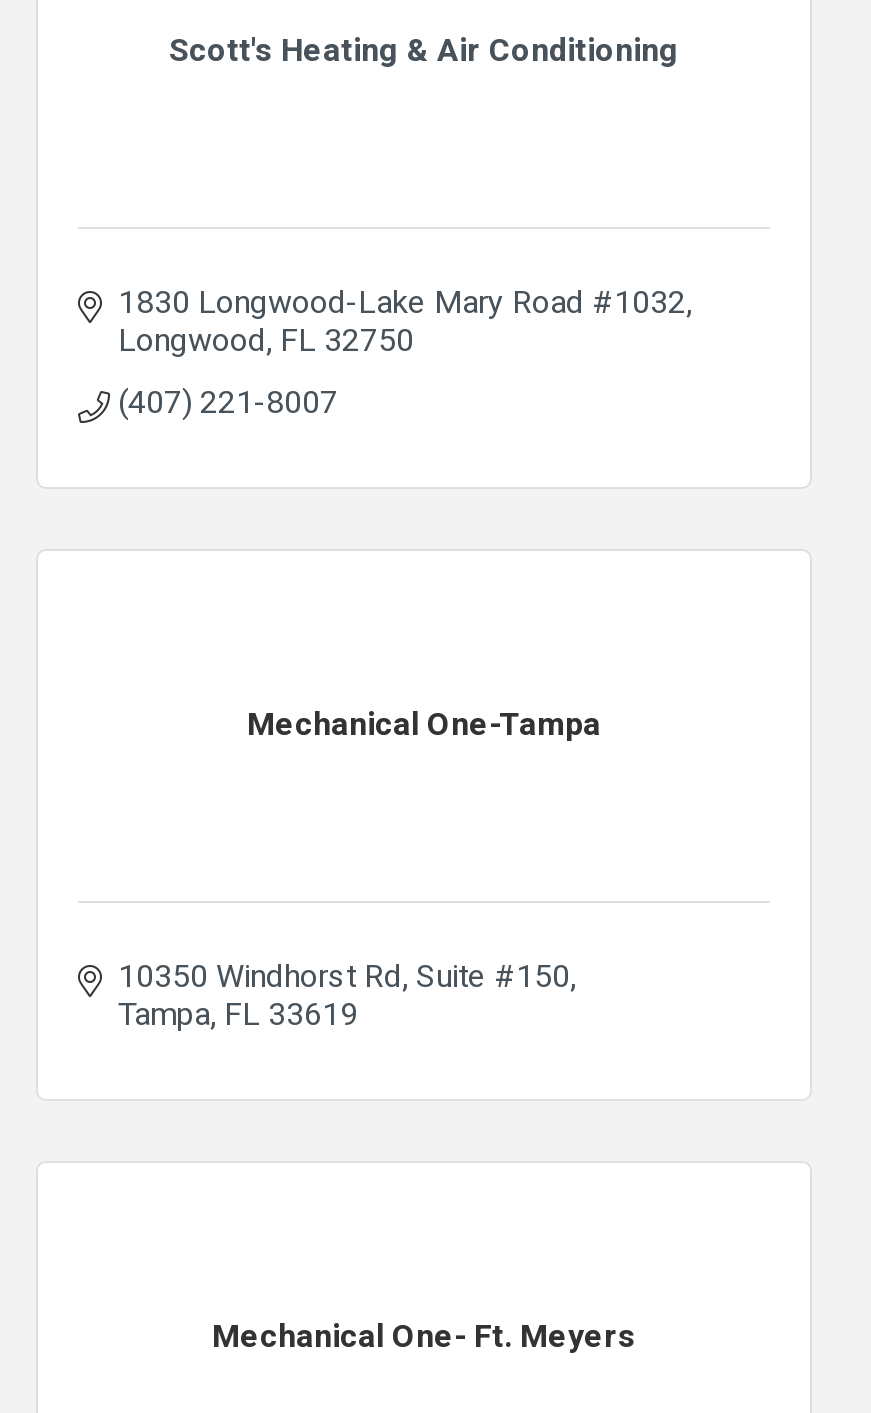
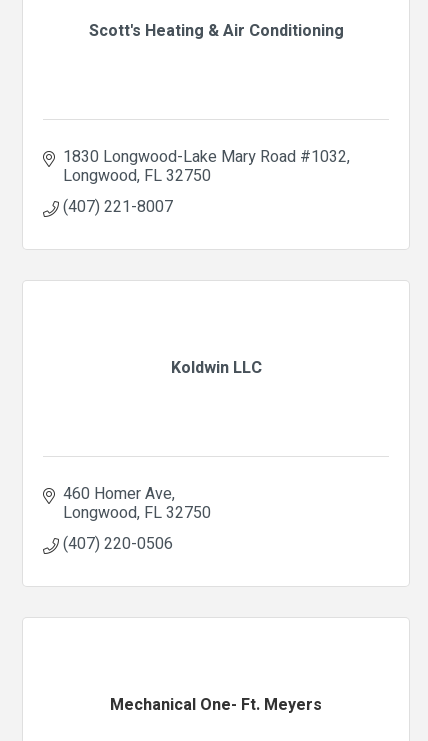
[247,701,601,749] Mechanical One-Tampa -> [170,356,261,380] Koldwin LLC
[118,953,570,1039] 10350 Windhorst Rd Suite #150 | Tampa FL 33619 -> [63,482,211,556] 460 Homer Ave | Longwood FL 32750 | (407) 220-0506

